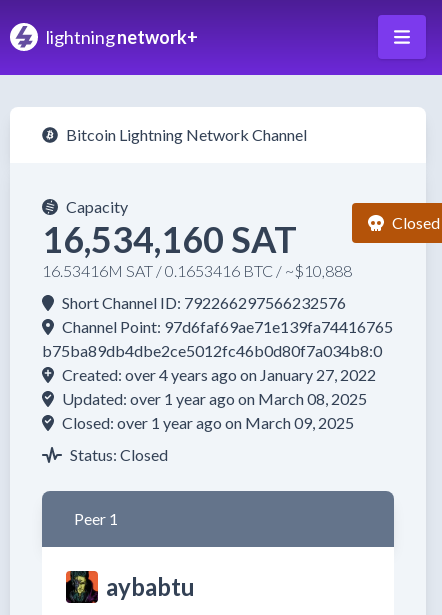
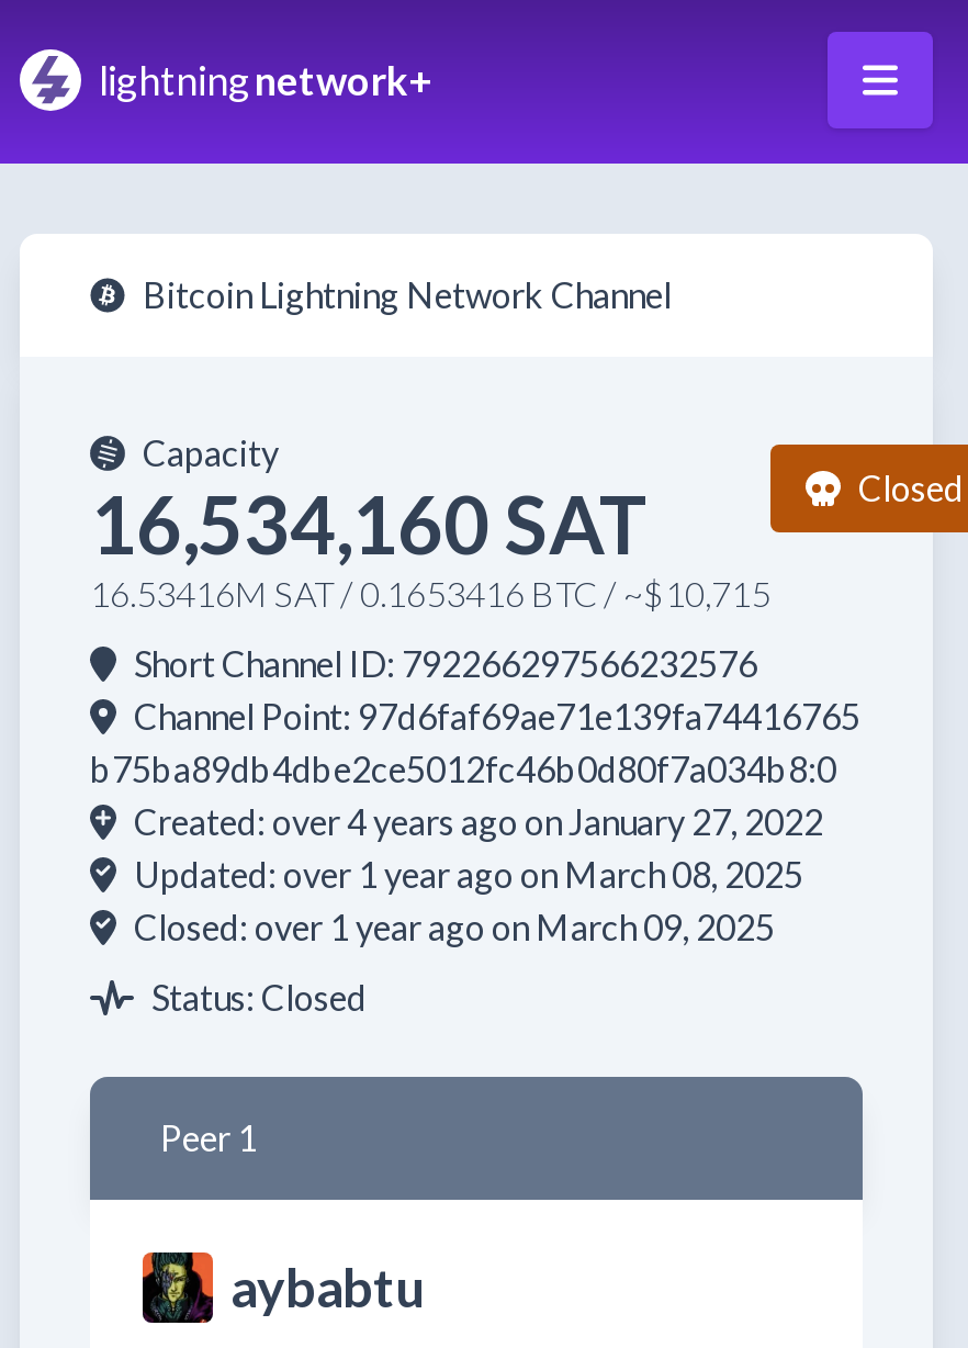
[42,261,352,280] 16.53416M SAT / 0.1653416 BTC / ~$10,888 -> [90,572,770,614] 16.53416M SAT / 0.1653416 BTC / ~$10,715

